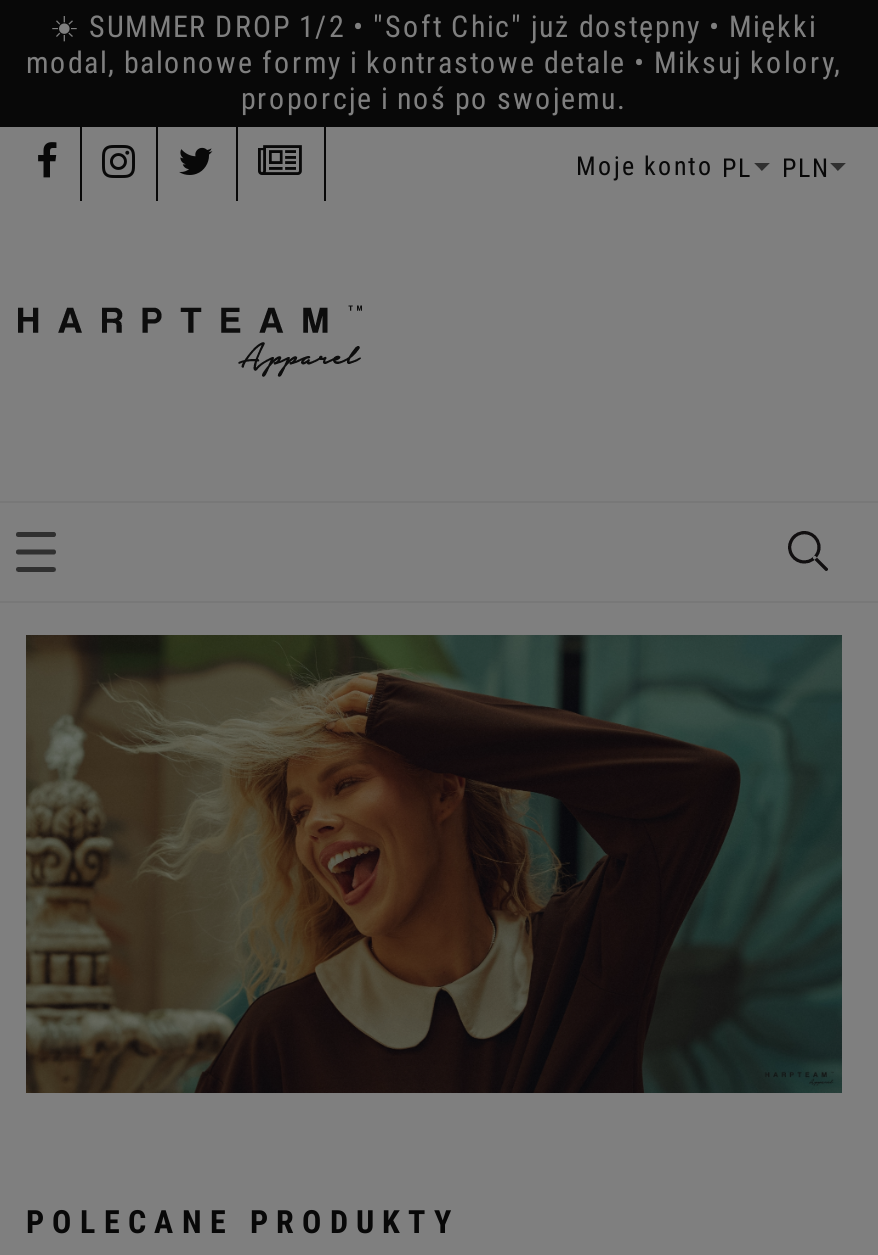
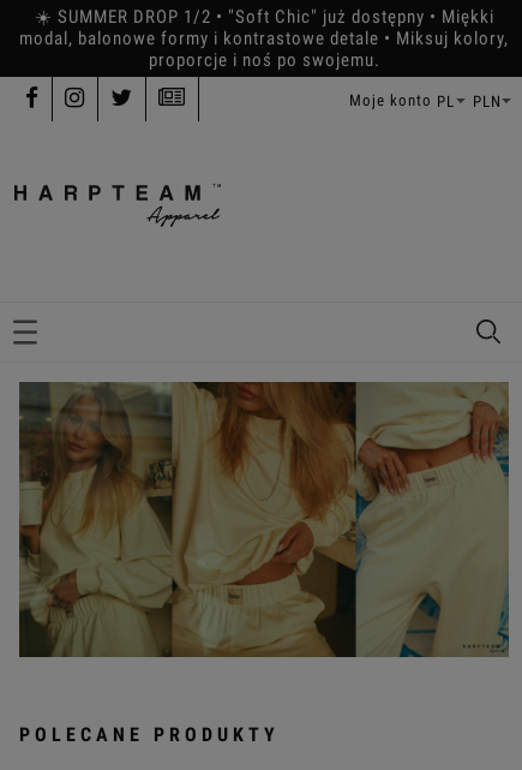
[26,633,844,1095] [image] -> [19,381,509,658] [image]

